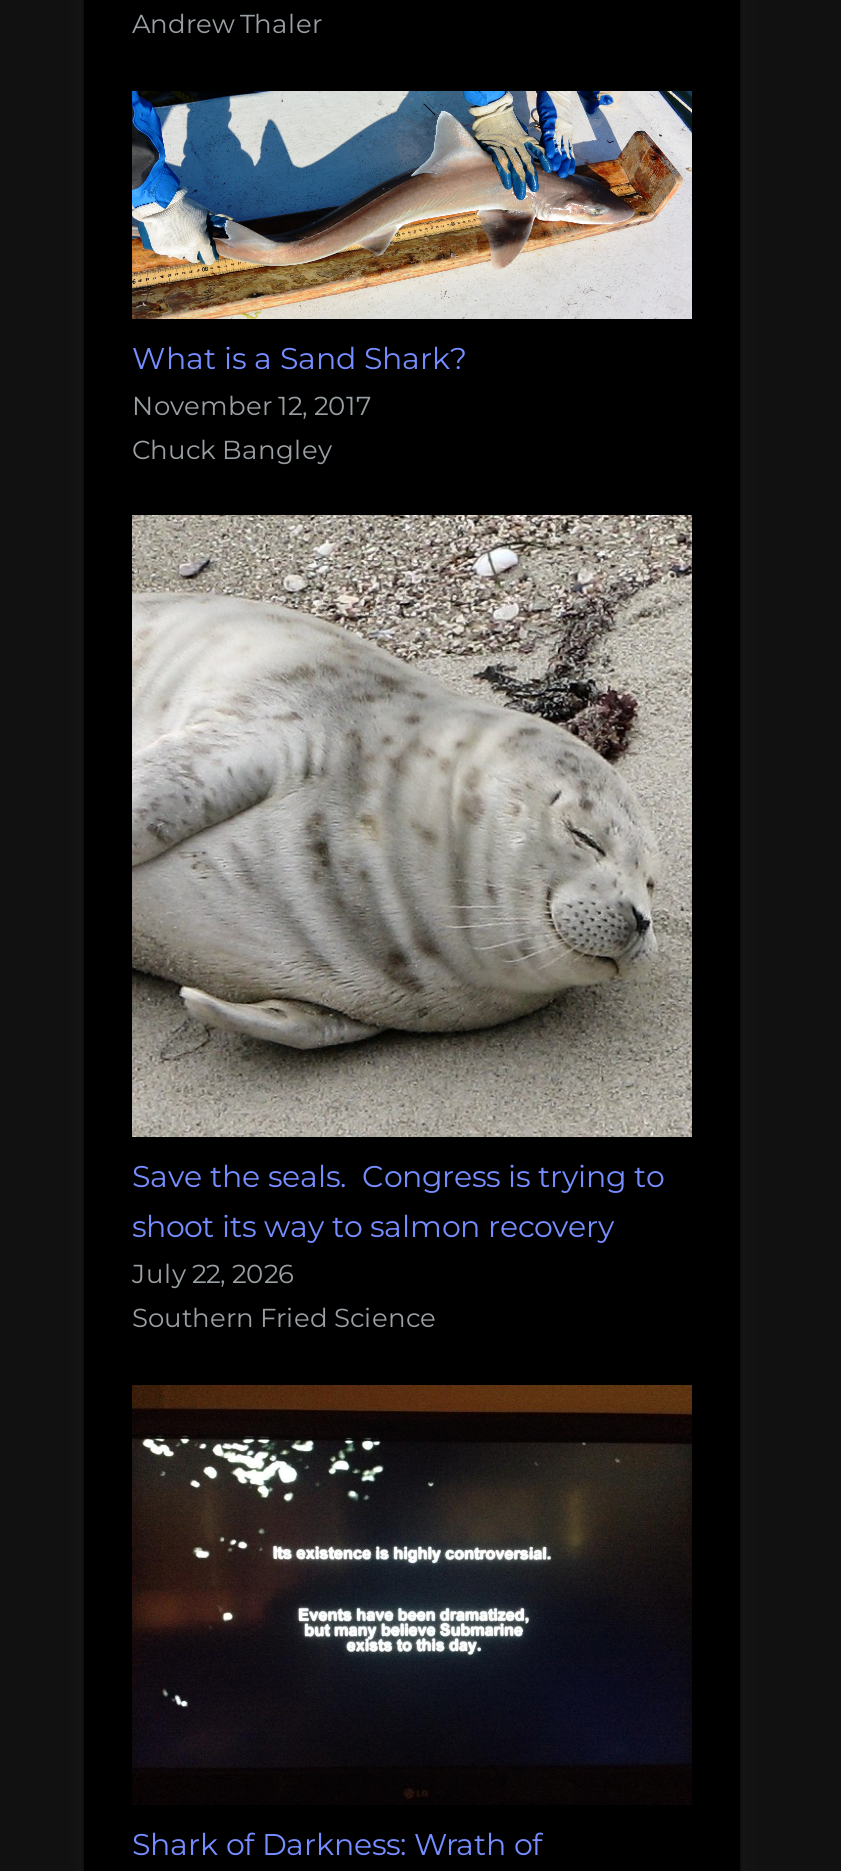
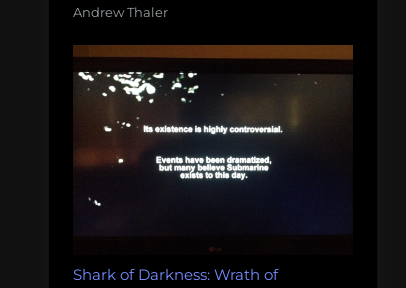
[130,88,694,464] [image] | What is a Sand Shark? | November 12, 2017 | Chuck Bangley -> none
[130,512,694,1334] [image] | Save the seals. Congress is trying to | shoot its way to salmon recovery | July 22, 2026 | Southern Fried Science -> none

